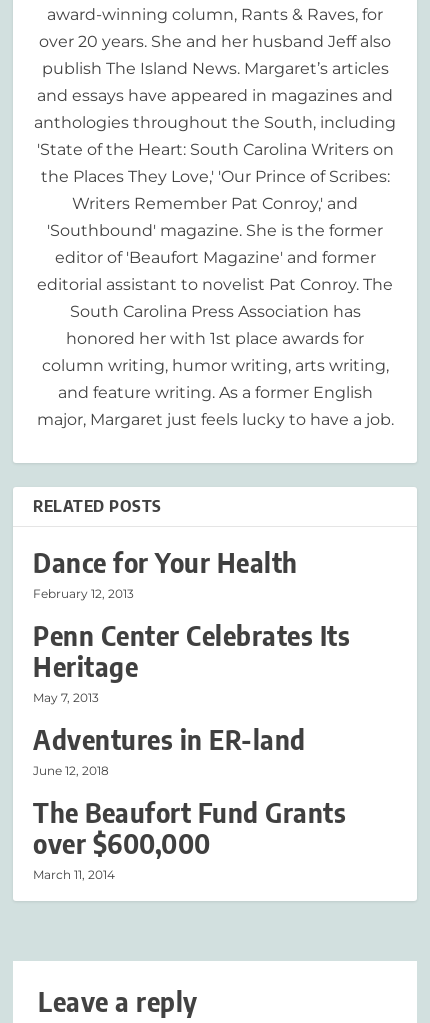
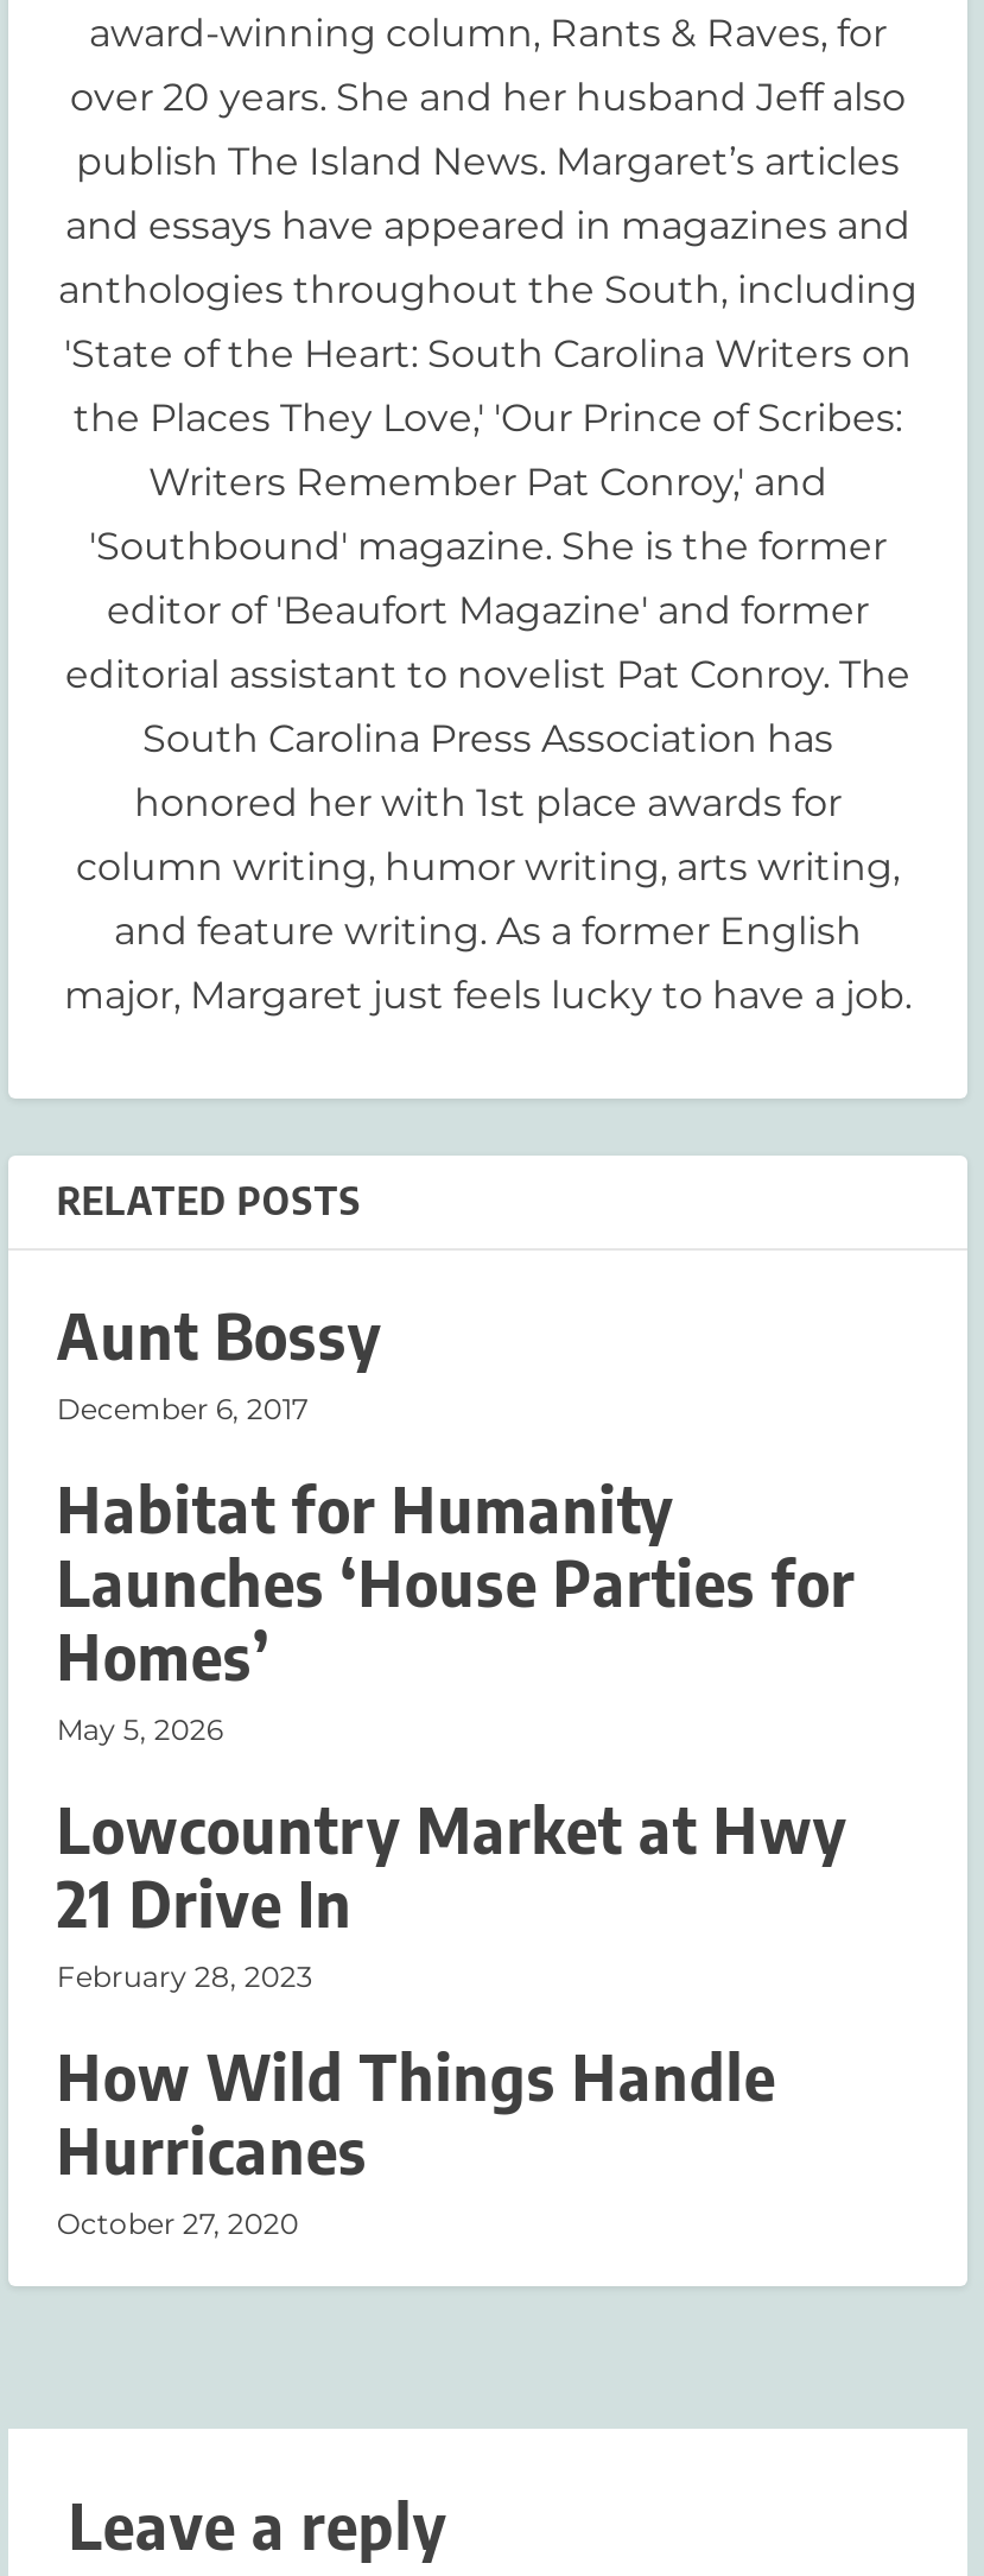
[33,546,298,601] Dance for Your Health | February 12, 2013 -> [57,1295,382,1426] Aunt Bossy | December 6, 2017
[33,619,350,705] Penn Center Celebrates Its | Heritage | May 7, 2013 -> [57,1469,856,1747] Habitat for Humanity | Launches ‘House Parties for | Homes’ | May 5, 2026
[33,723,306,778] Adventures in ER-land | June 12, 2018 -> [57,1789,847,1994] Lowcountry Market at Hwy | 21 Drive In | February 28, 2023
[33,796,346,882] The Beaufort Fund Grants | over $600,000 | March 11, 2014 -> [57,2036,776,2241] How Wild Things Handle | Hurricanes | October 27, 2020

